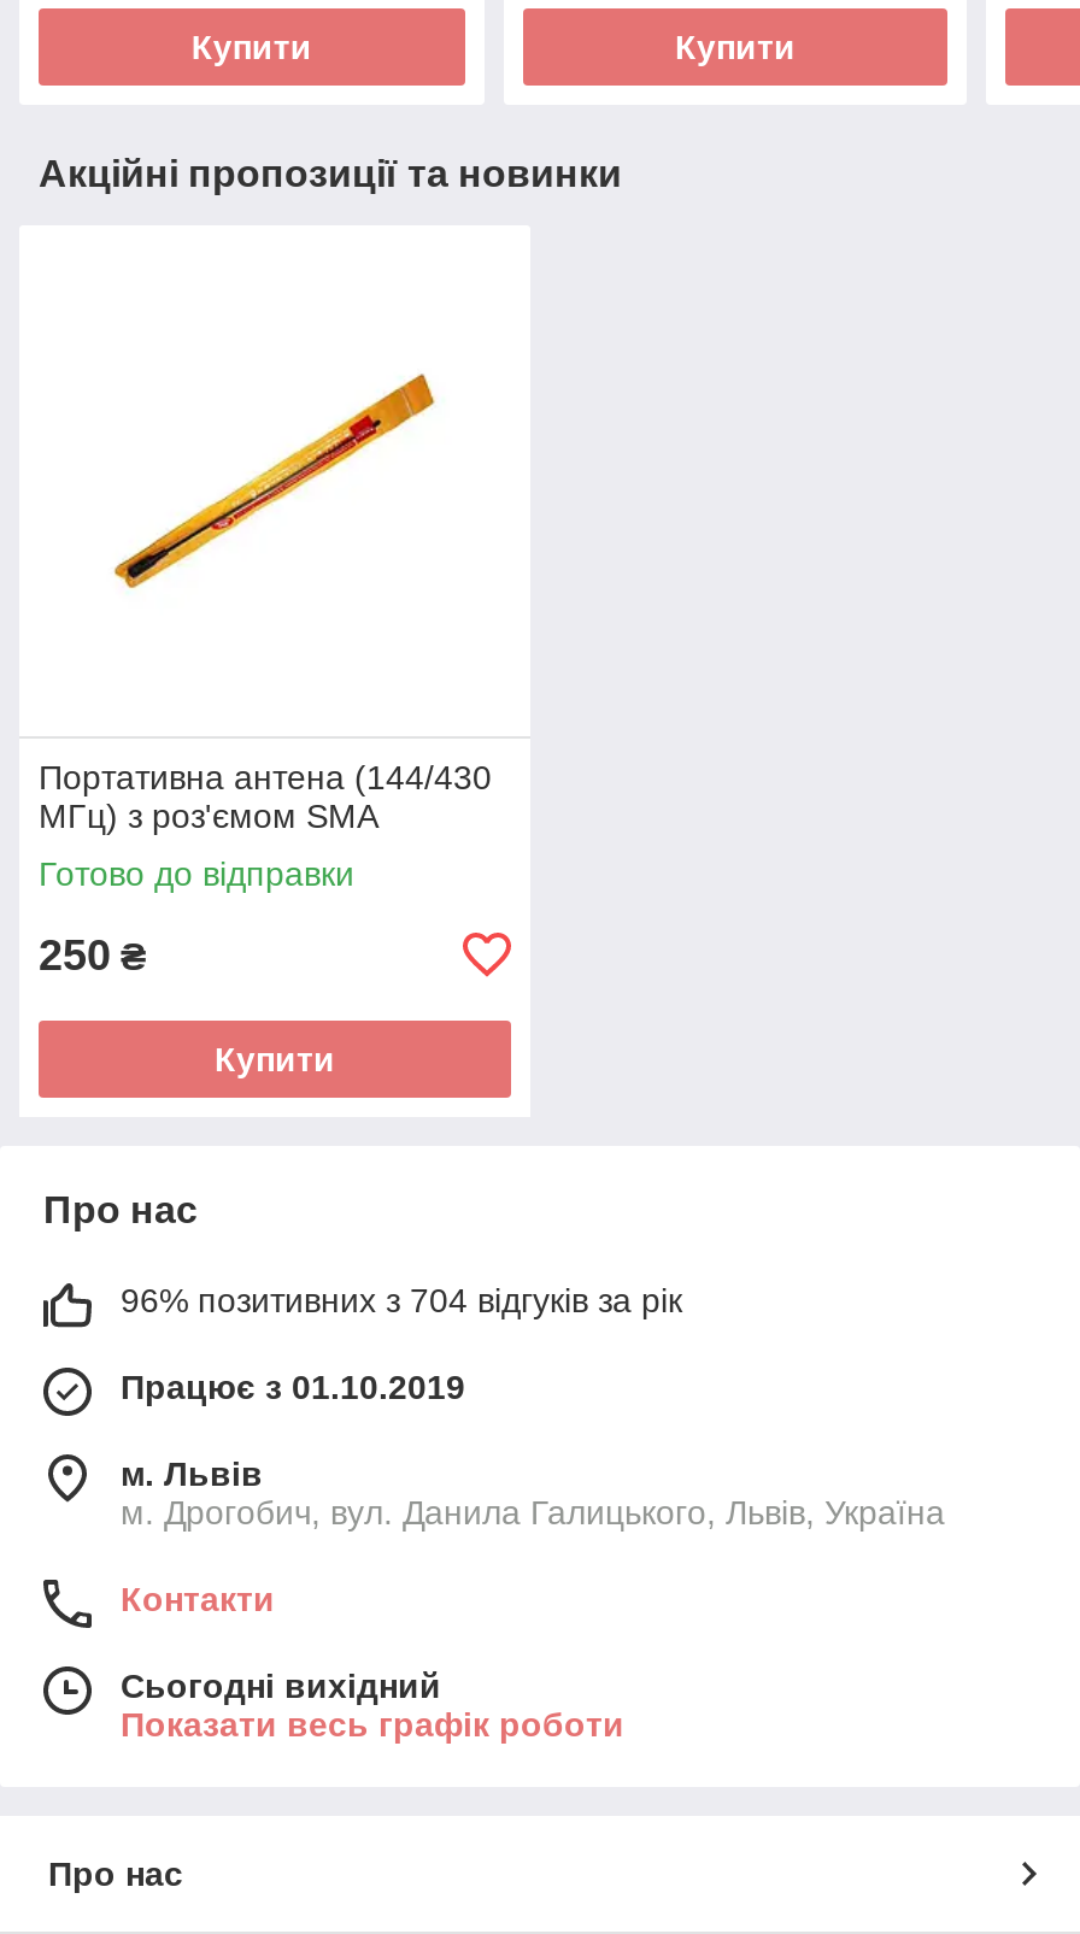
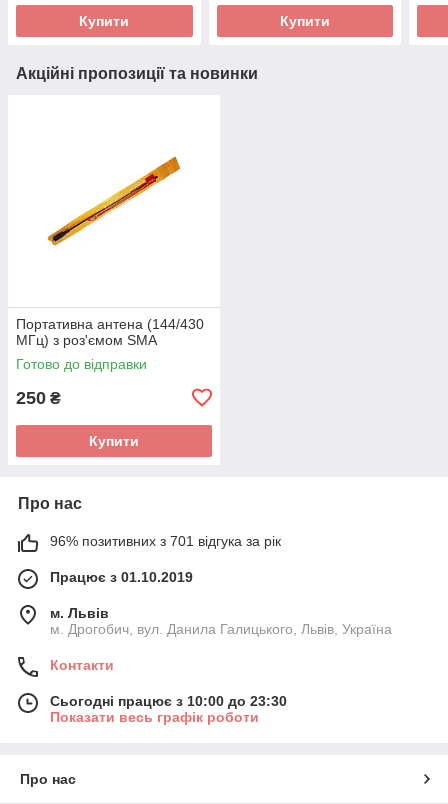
[121,1280,682,1319] 96% позитивних з 704 відгуків за рік -> [50,533,281,549] 96% позитивних з 701 відгука за рік
[121,1666,441,1705] Сьогодні вихідний -> [50,693,287,709] Сьогодні працює з 10:00 до 23:30

